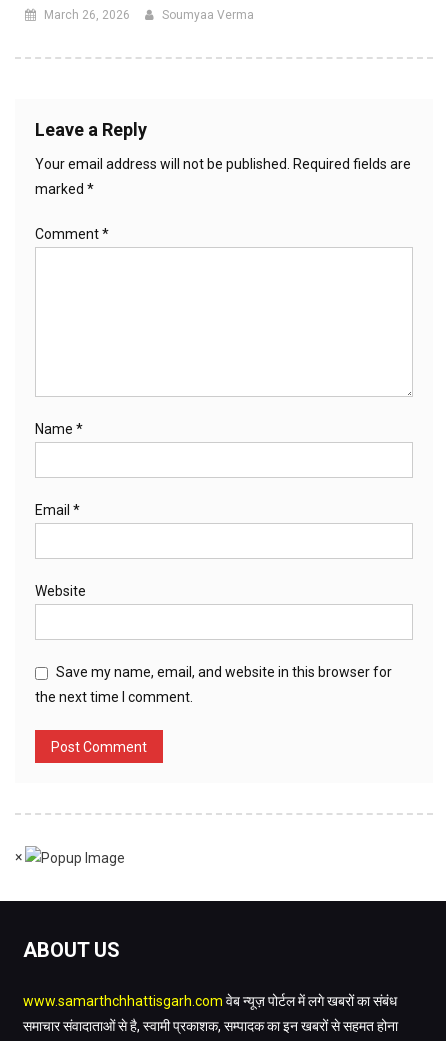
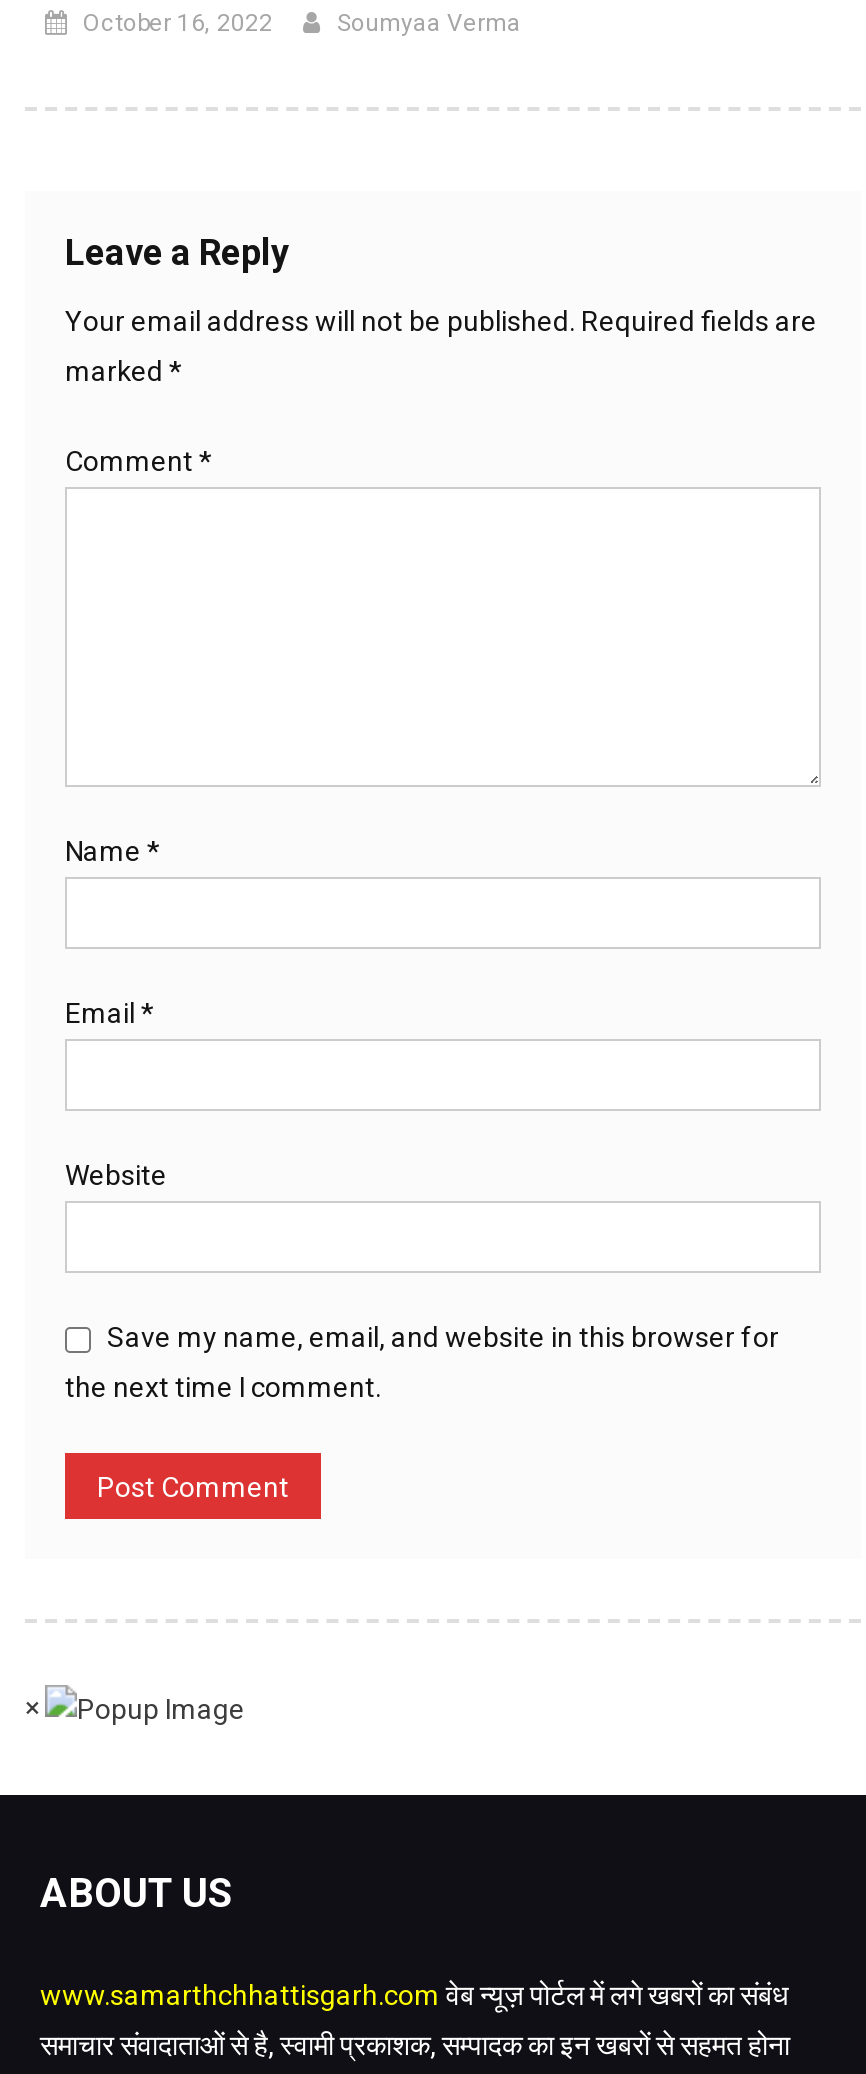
[44,8,130,22] March 26, 2026 -> [83,9,273,37] October 16, 2022

